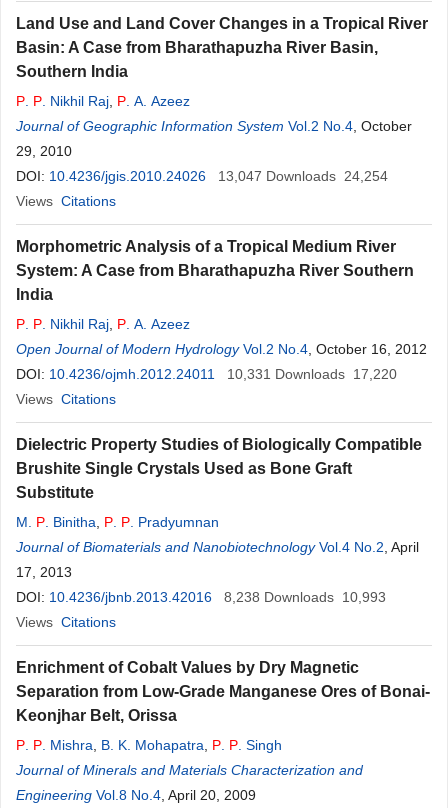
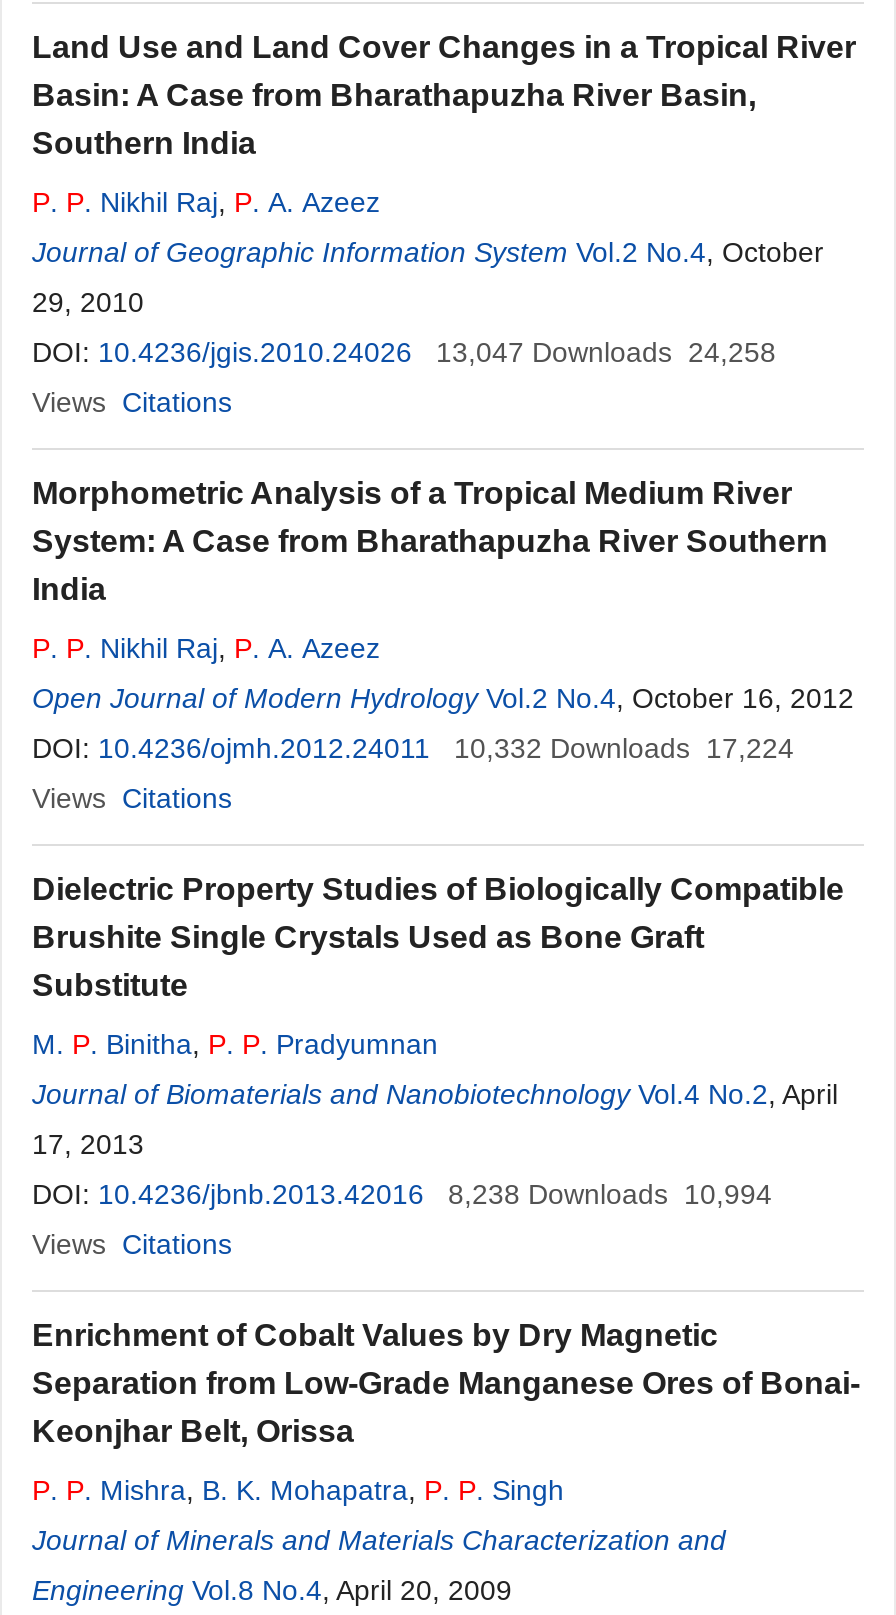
[16,168,388,184] DOI: 10.4236/jgis.2010.24026 13,047 Downloads 24,254 -> [32,336,776,368] DOI: 10.4236/jgis.2010.24026 13,047 Downloads 24,258
[16,366,397,382] DOI: 10.4236/ojmh.2012.24011 10,331 Downloads 17,220 -> [32,732,794,764] DOI: 10.4236/ojmh.2012.24011 10,332 Downloads 17,224
[16,589,386,605] DOI: 10.4236/jbnb.2013.42016 8,238 Downloads 10,993 -> [32,1178,772,1210] DOI: 10.4236/jbnb.2013.42016 8,238 Downloads 10,994

